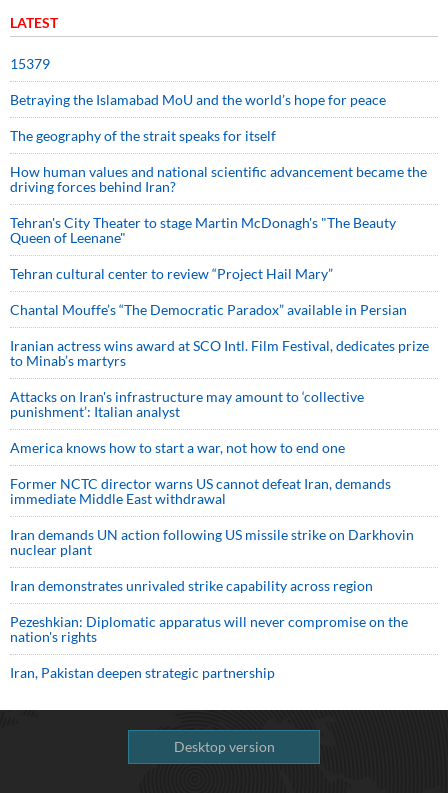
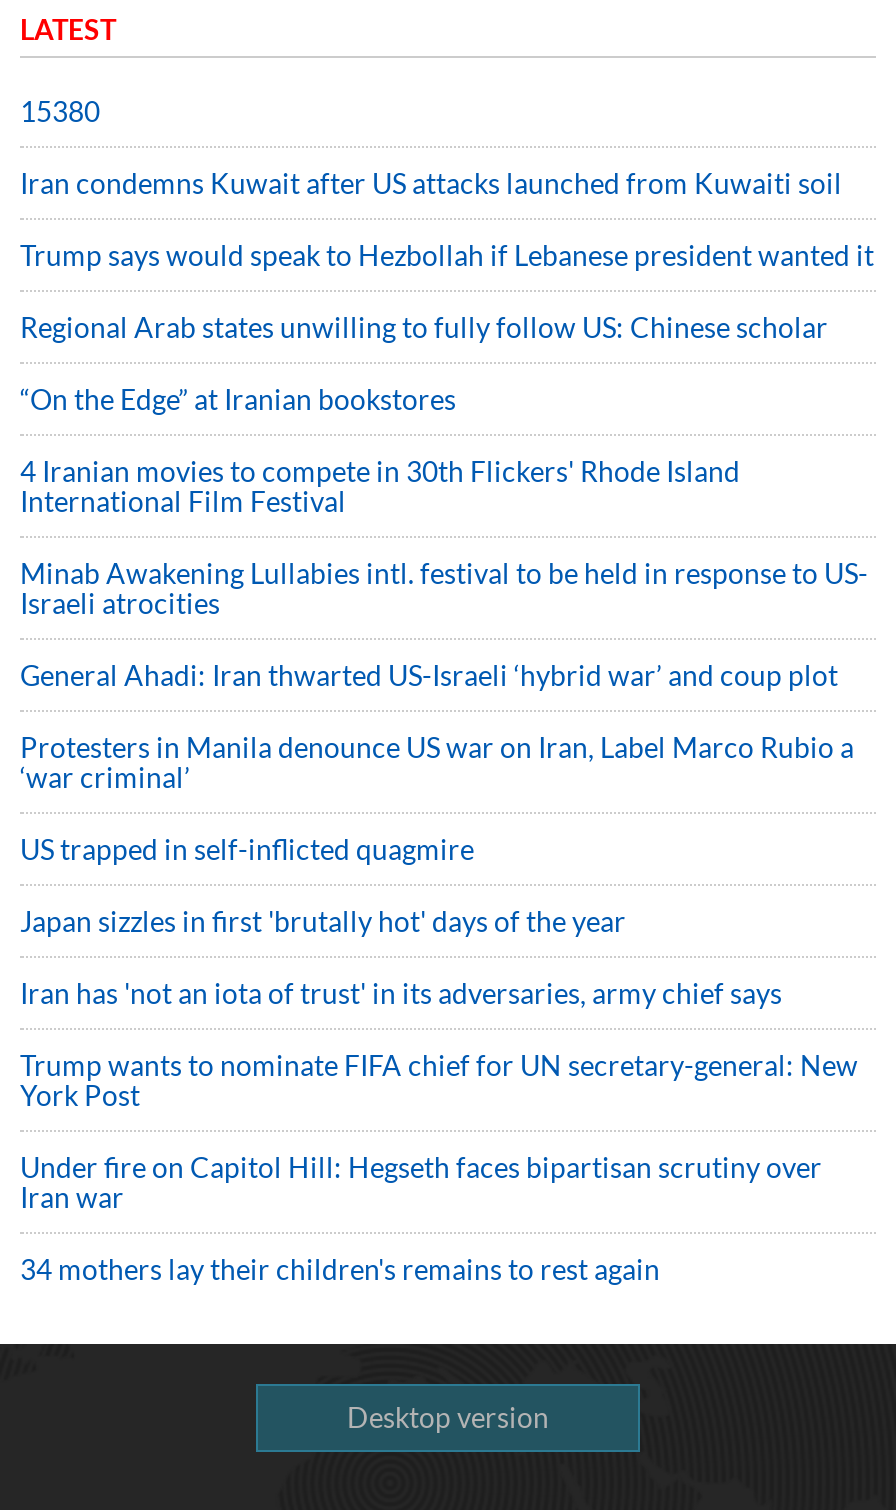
[10,55,50,72] 15379 -> [20,95,100,129] 15380
[10,91,386,108] Betraying the Islamabad MoU and the world’s hope for peace -> [20,167,842,201] Iran condemns Kuwait after US attacks launched from Kuwaiti soil
[10,127,276,144] The geography of the strait speaks for itself -> [20,239,874,273] Trump says would speak to Hezbollah if Lebanese president wanted it
[10,163,427,195] How human values and national scientific advancement became the | driving forces behind Iran? -> [20,311,828,345] Regional Arab states unwilling to fully follow US: Chinese scholar
[10,214,396,246] Tehran's City Theater to stage Martin McDonagh's "The Beauty | Queen of Leenane" -> [20,383,456,417] “On the Edge” at Iranian bookstores
[10,265,333,282] Tehran cultural center to review “Project Hail Mary” -> [20,455,740,519] 4 Iranian movies to compete in 30th Flickers' Rhode Island | International Film Festival
[10,301,407,318] Chantal Mouffe’s “The Democratic Paradox” available in Persian -> [20,557,868,621] Minab Awakening Lullabies intl. festival to be held in response to US- | Israeli atrocities
[10,337,429,369] Iranian actress wins award at SCO Intl. Film Festival, dedicates prize | to Minab’s martyrs -> [20,659,838,693] General Ahadi: Iran thwarted US-Israeli ‘hybrid war’ and coup plot
[10,388,364,420] Attacks on Iran's infrastructure may amount to ‘collective | punishment’: Italian analyst -> [20,731,854,795] Protesters in Manila denounce US war on Iran, Label Marco Rubio a | ‘war criminal’
[10,439,345,456] America knows how to start a war, not how to end one -> [20,833,480,867] US trapped in self-inflicted quagmire
[10,475,391,507] Former NCTC director warns US cannot defeat Iran, demands | immediate Middle East withdrawal -> [20,905,626,939] Japan sizzles in first 'brutally hot' days of the year
[10,526,414,558] Iran demands UN action following US missile strike on Darkhovin | nuclear plant -> [20,977,788,1011] Iran has 'not an iota of trust' in its adversaries, army chief says
[10,577,373,594] Iran demonstrates unrivaled strike capability across region -> [20,1049,858,1113] Trump wants to nominate FIFA chief for UN secretary-general: New | York Post
[10,613,408,645] Pezeshkian: Diplomatic apparatus will never compromise on the | nation's rights -> [20,1151,822,1215] Under fire on Capitol Hill: Hegseth faces bipartisan scrutiny over | Iran war
[10,664,275,681] Iran, Pakistan deepen strategic partnership -> [20,1253,660,1287] 34 mothers lay their children's remains to rest again

